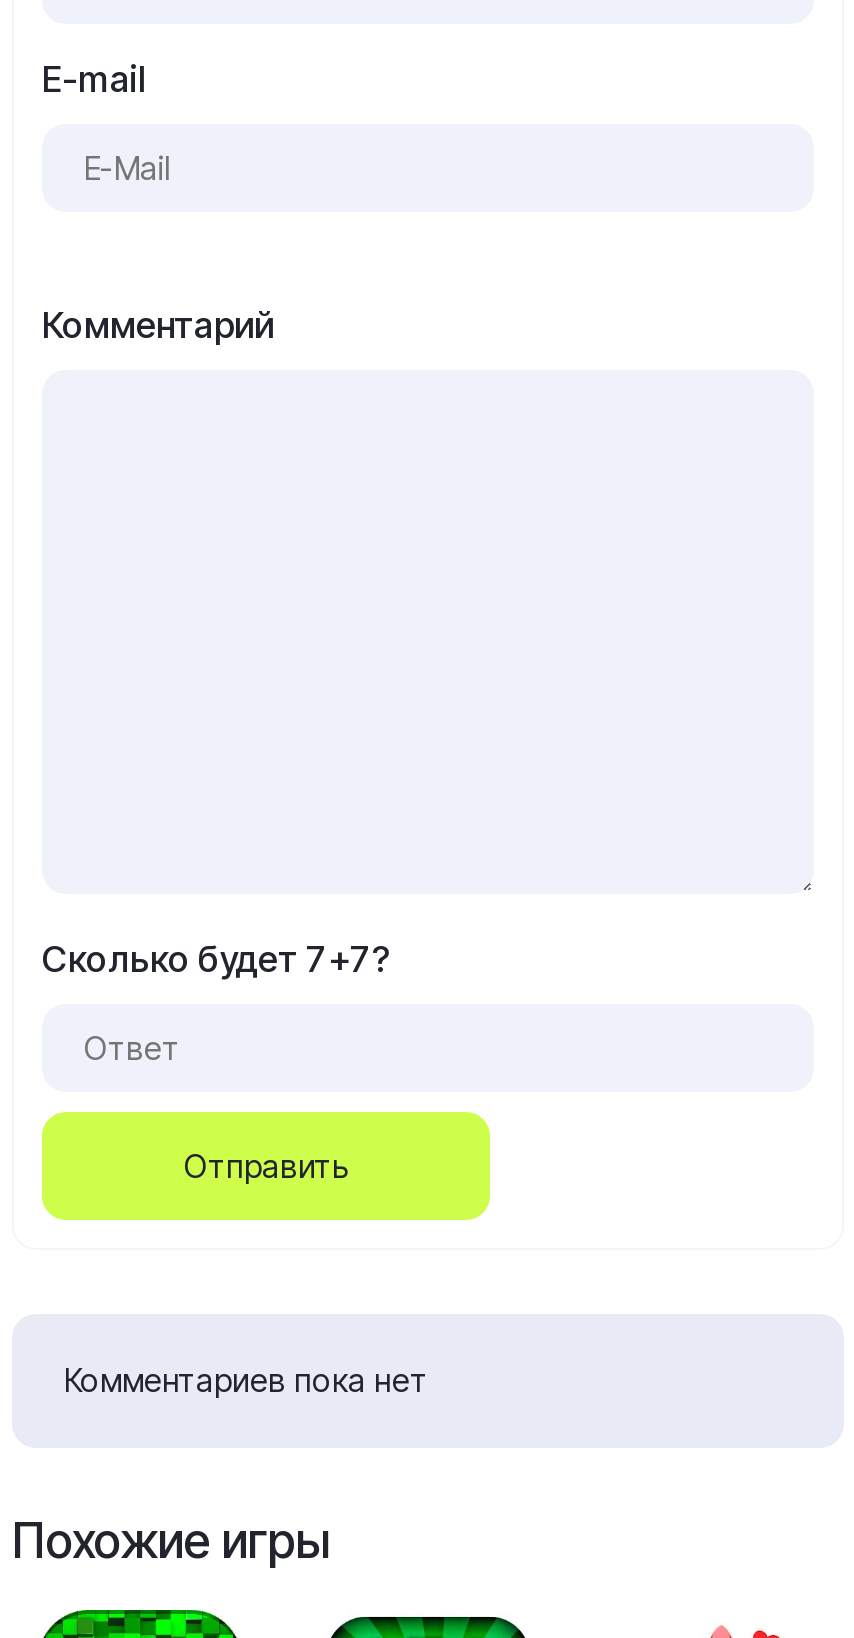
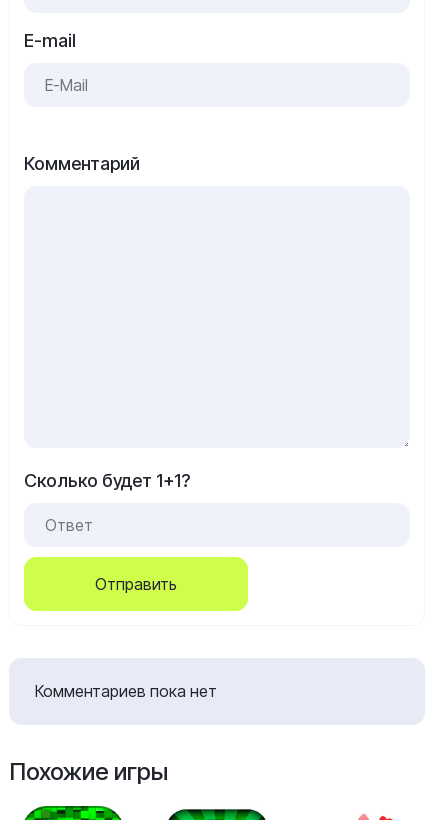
[42,938,390,980] Сколько будет 7+7? -> [24,470,190,491] Сколько будет 1+1?

